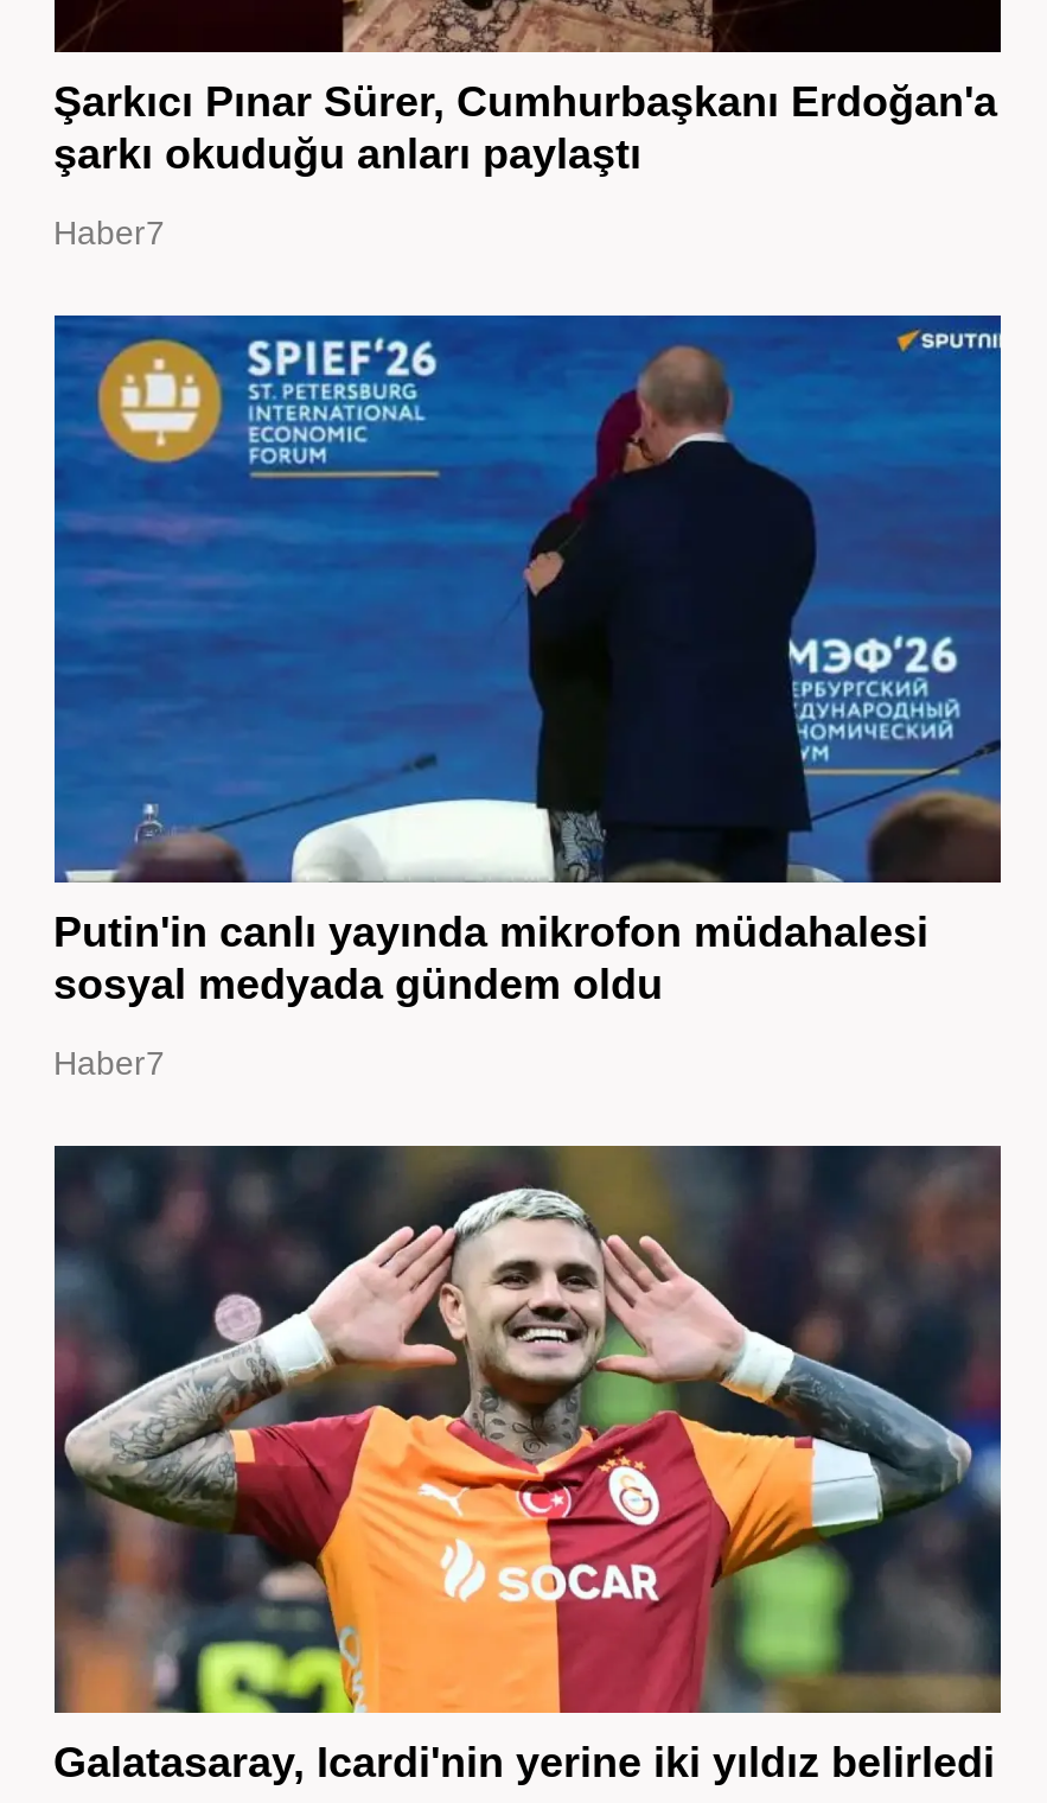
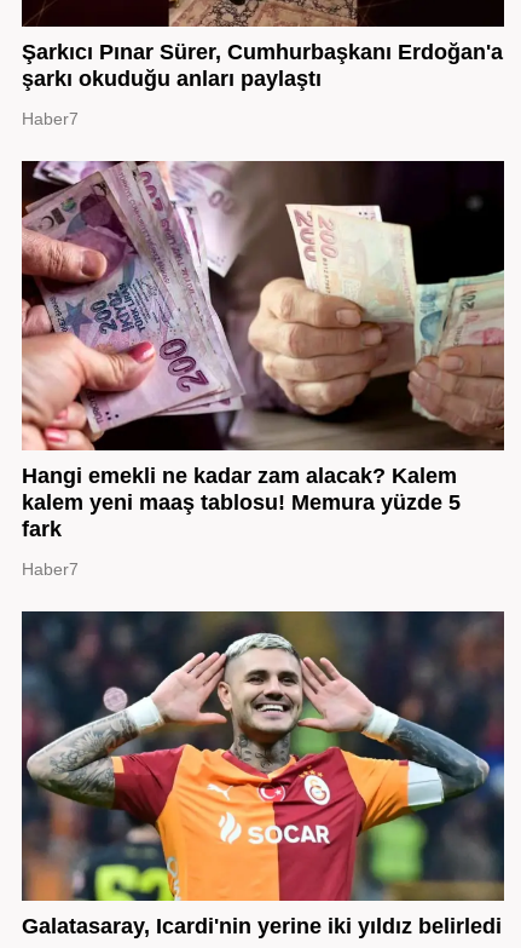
[52,313,1003,1009] [image] | Putin'in canlı yayında mikrofon müdahalesi | sosyal medyada gündem oldu -> [21,160,505,542] [image] | Hangi emekli ne kadar zam alacak? Kalem | kalem yeni maaş tablosu! Memura yüzde 5 | fark

